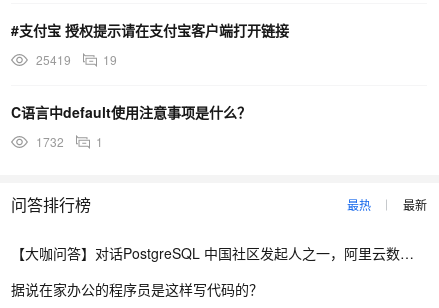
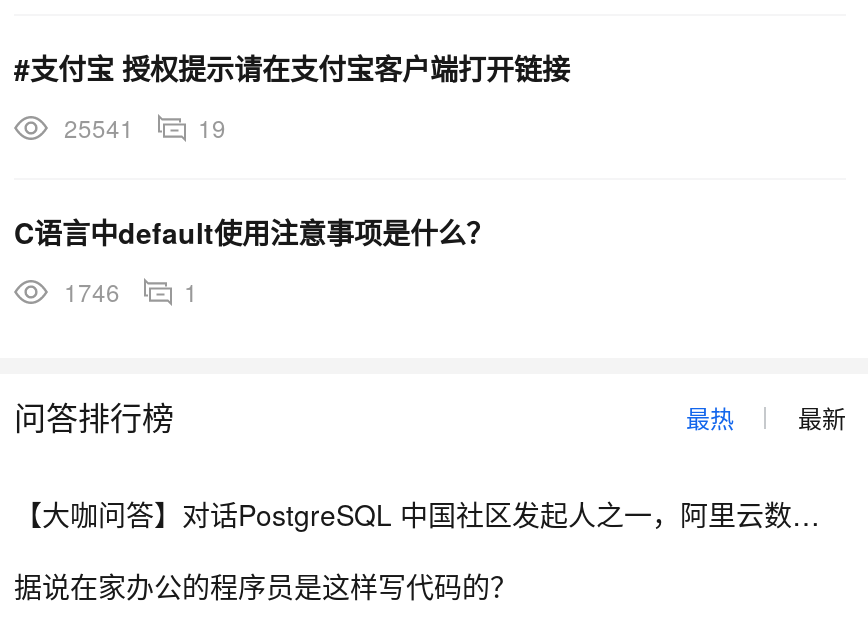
[36,51,117,68] 25419 19 -> [64,110,226,144] 25541 19
[36,133,103,150] 1732 1 -> [64,274,198,308] 1746 1

